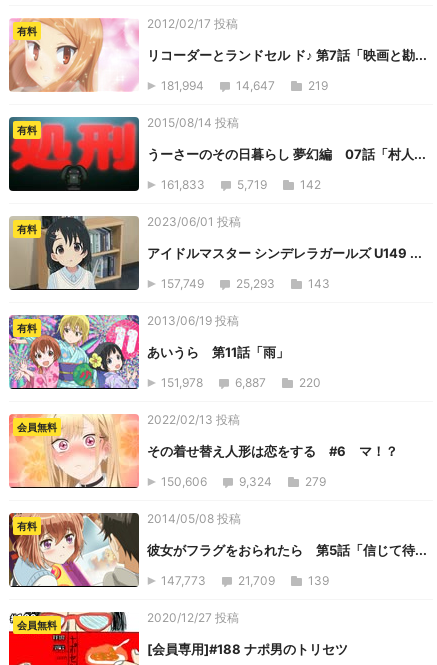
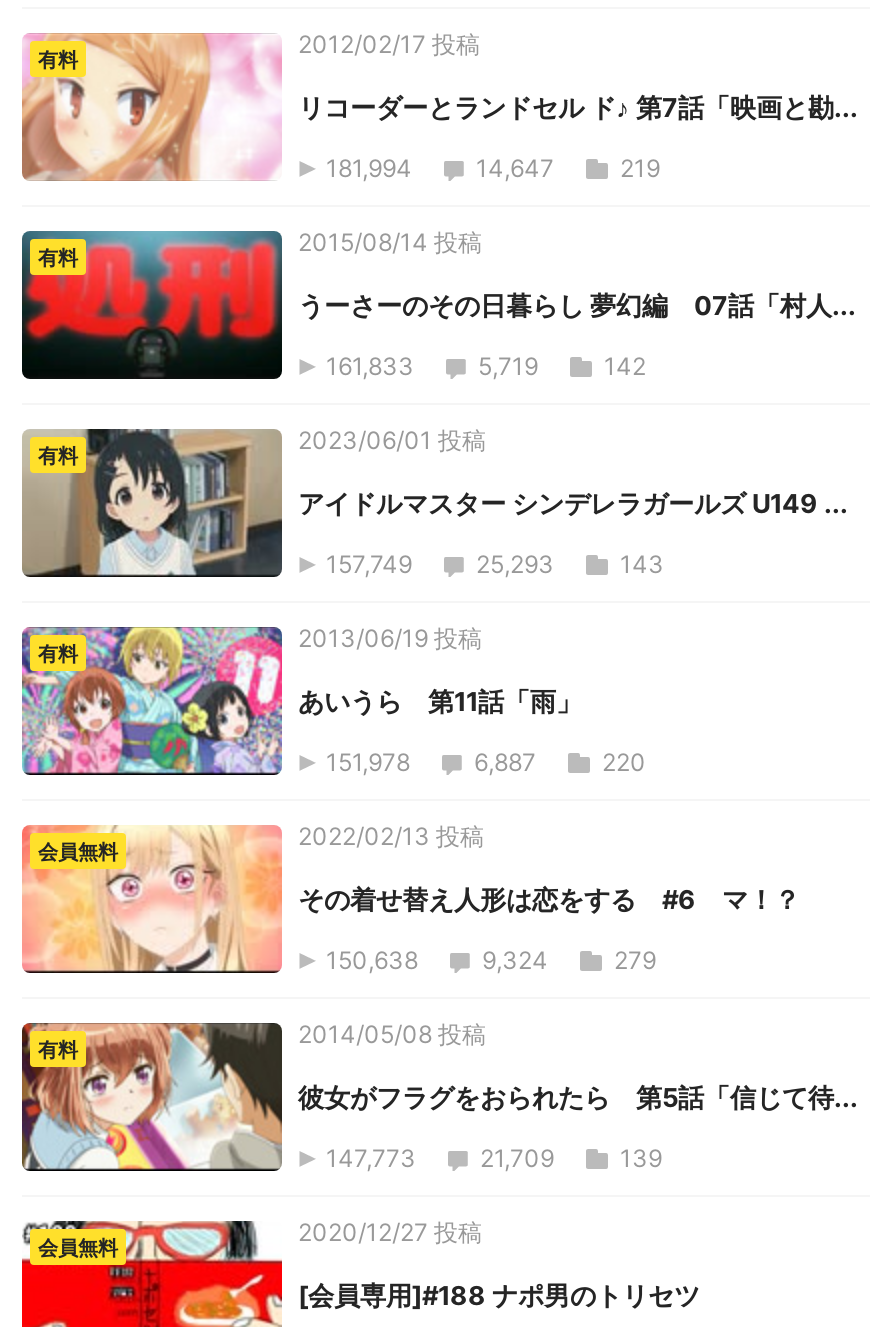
[161,474,207,489] 150,606 -> [326,945,418,975] 150,638

